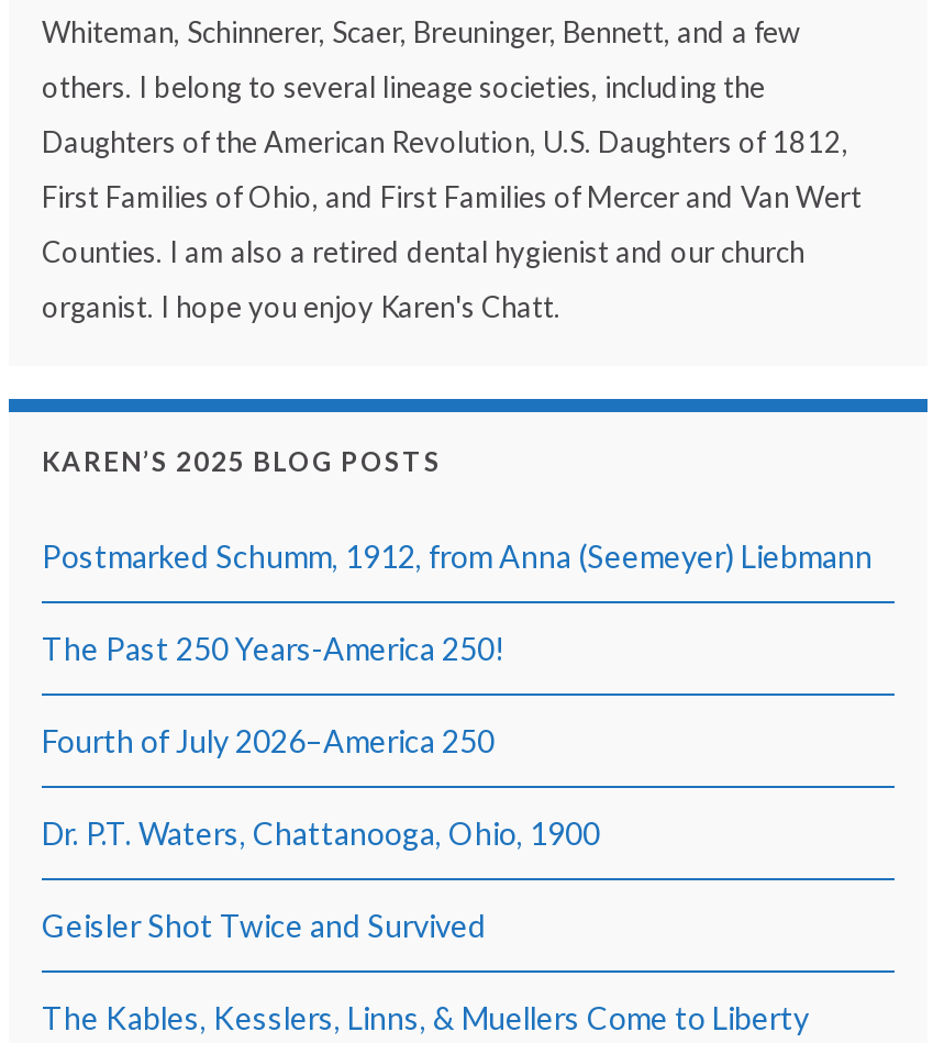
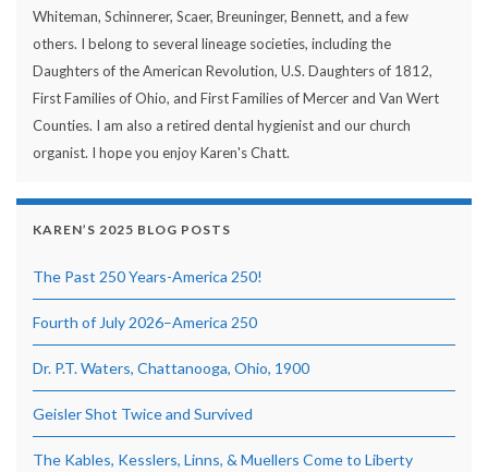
[42,538,873,576] Postmarked Schumm, 1912, from Anna (Seemeyer) Liebmann -> none

